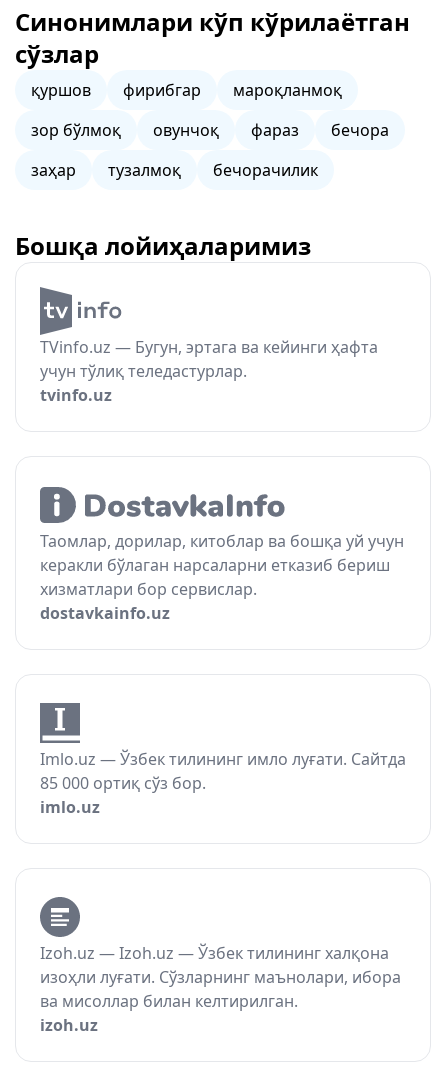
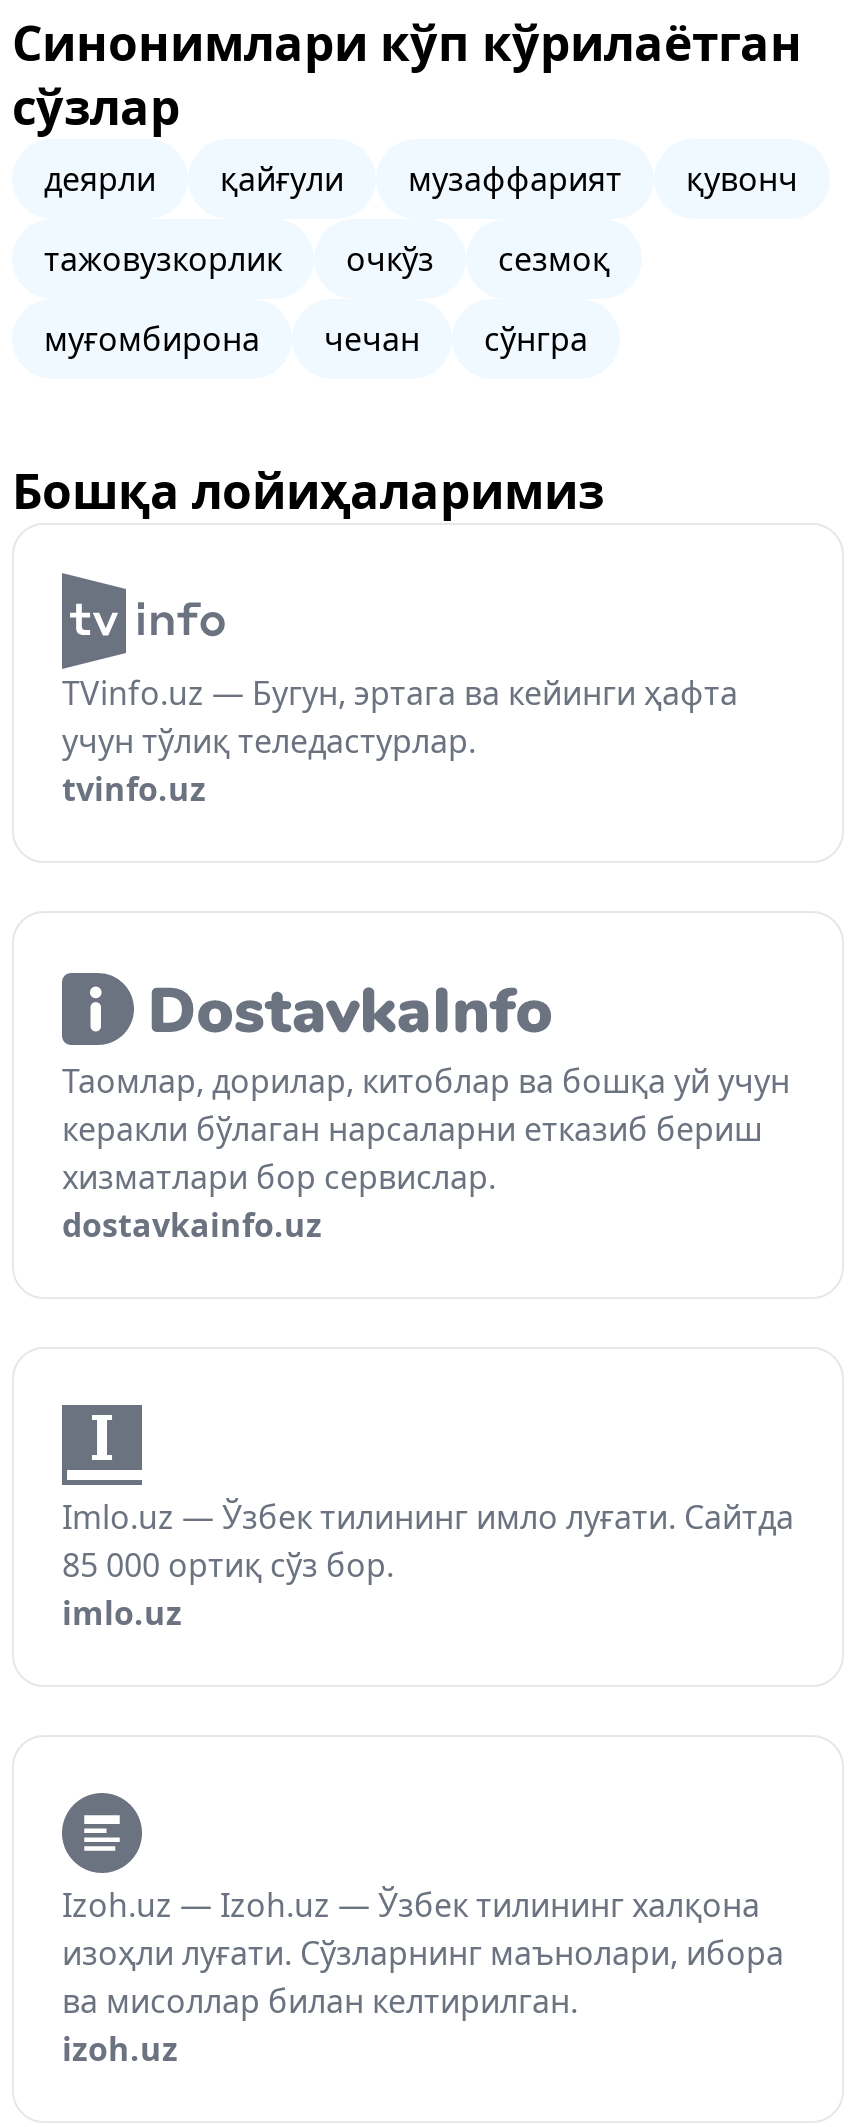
[31,79,342,101] қуршов | фирибгар | мароқланмоқ -> [44,157,798,201] деярли | қайғули | музаффарият | қувонч
[31,119,389,141] зор бўлмоқ | овунчоқ | фараз | бечора -> [44,237,610,281] тажовузкорлик | очкўз | сезмоқ
[31,159,318,181] заҳар | тузалмоқ | бечорачилик -> [44,317,588,361] муғомбирона | чечан | сўнгра

